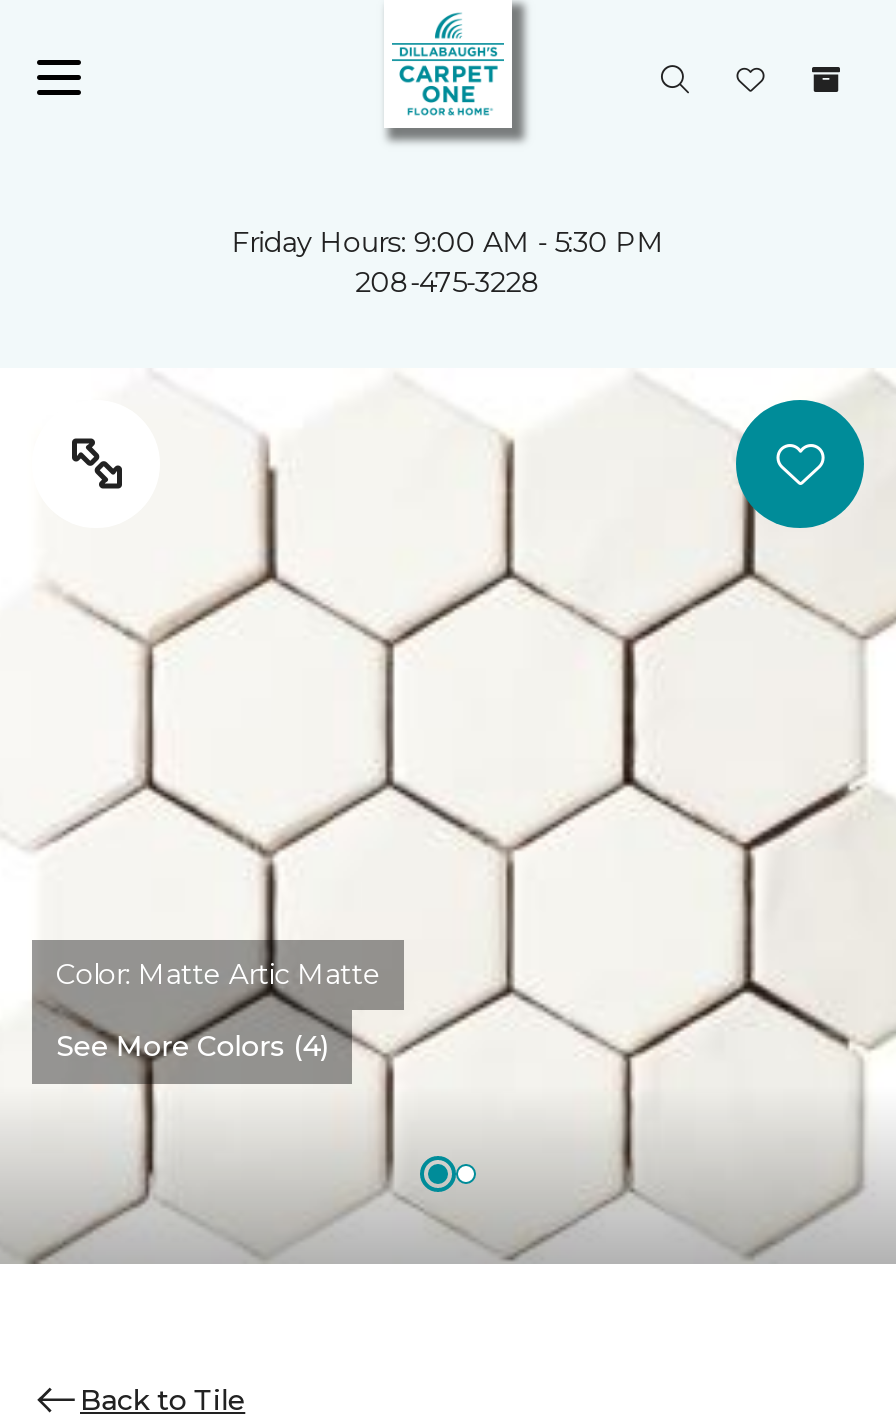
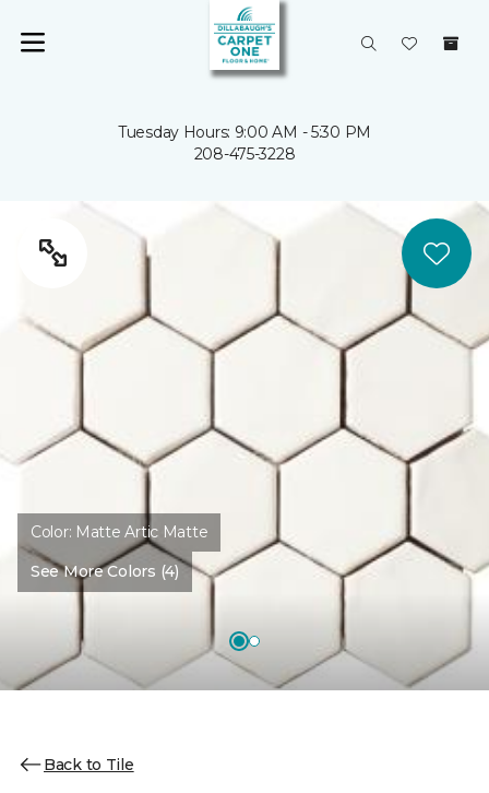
[232,224,664,260] Friday Hours: 9:00 AM - 5:30 PM -> [118,122,371,142] Tuesday Hours: 9:00 AM - 5:30 PM

